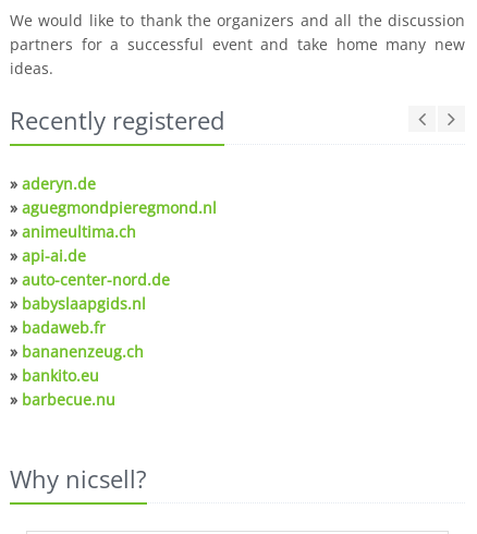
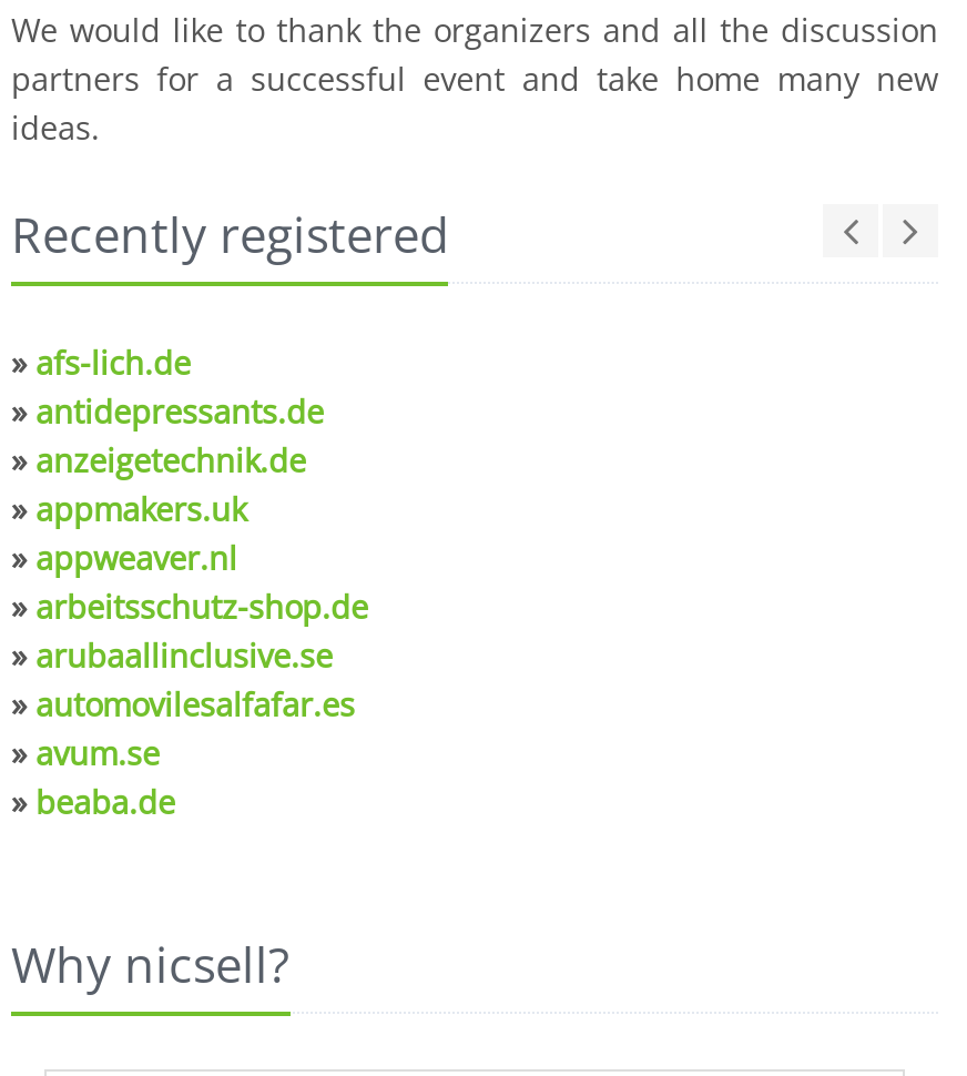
[10,173,217,410] » aderyn.de | » aguegmondpieregmond.nl | » animeultima.ch | » api-ai.de | » auto-center-nord.de | » babyslaapgids.nl | » badaweb.fr | » bananenzeug.ch | » bankito.eu | » barbecue.nu -> [11,342,368,824] » afs-lich.de | » antidepressants.de | » anzeigetechnik.de | » appmakers.uk | » appweaver.nl | » arbeitsschutz-shop.de | » arubaallinclusive.se | » automovilesalfafar.es | » avum.se | » beaba.de

